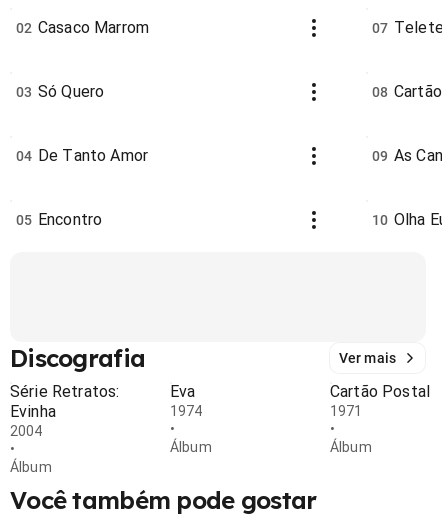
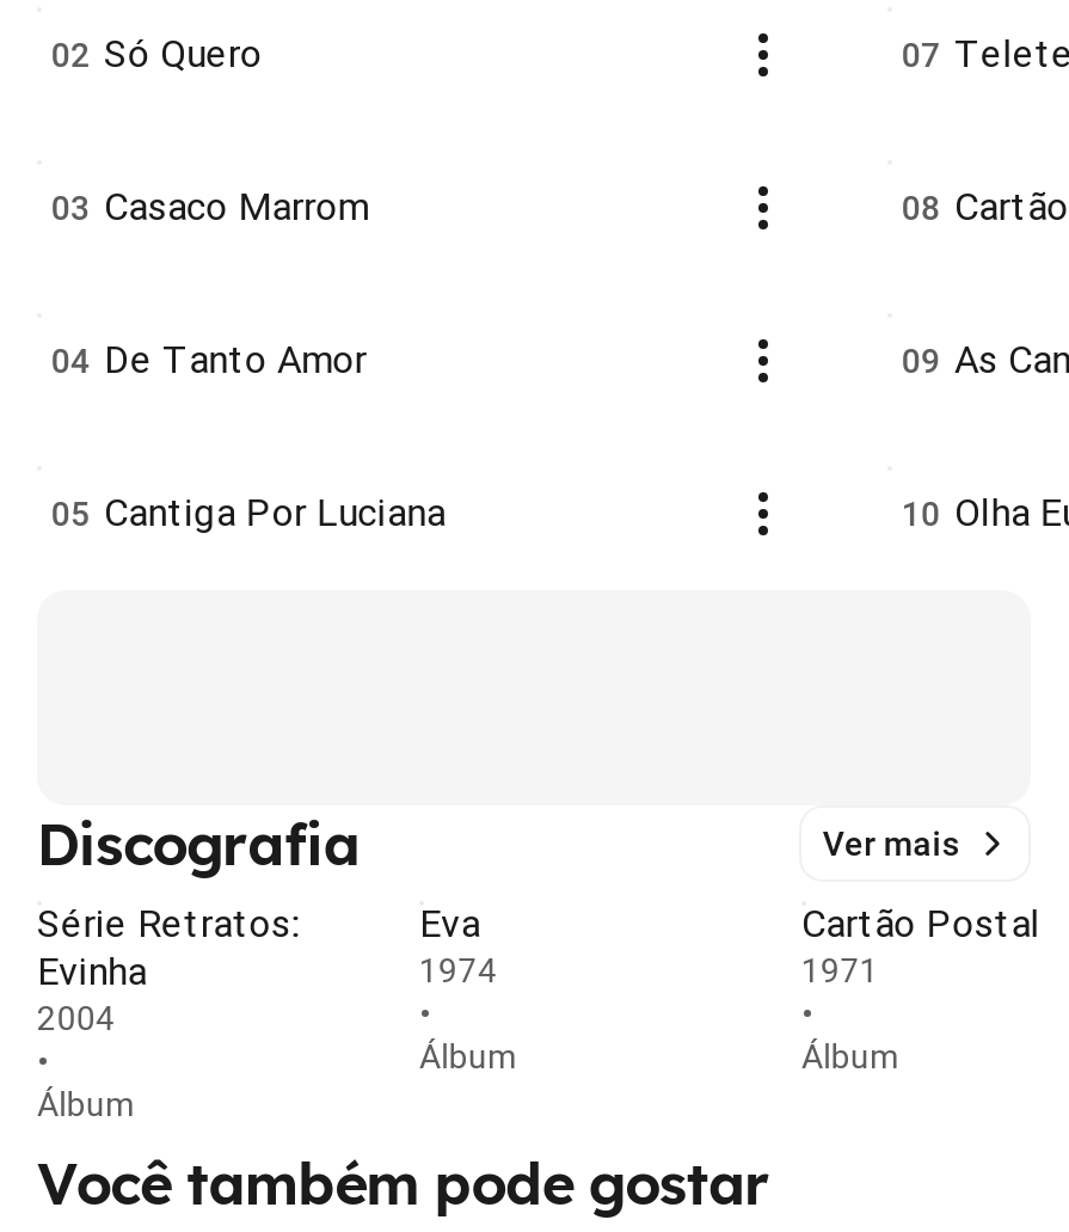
[16,18,149,37] 02 Casaco Marrom -> [51,31,262,76] 02 Só Quero
[16,82,104,101] 03 Só Quero -> [51,184,369,229] 03 Casaco Marrom
[16,210,102,229] 05 Encontro -> [51,490,446,535] 05 Cantiga Por Luciana

